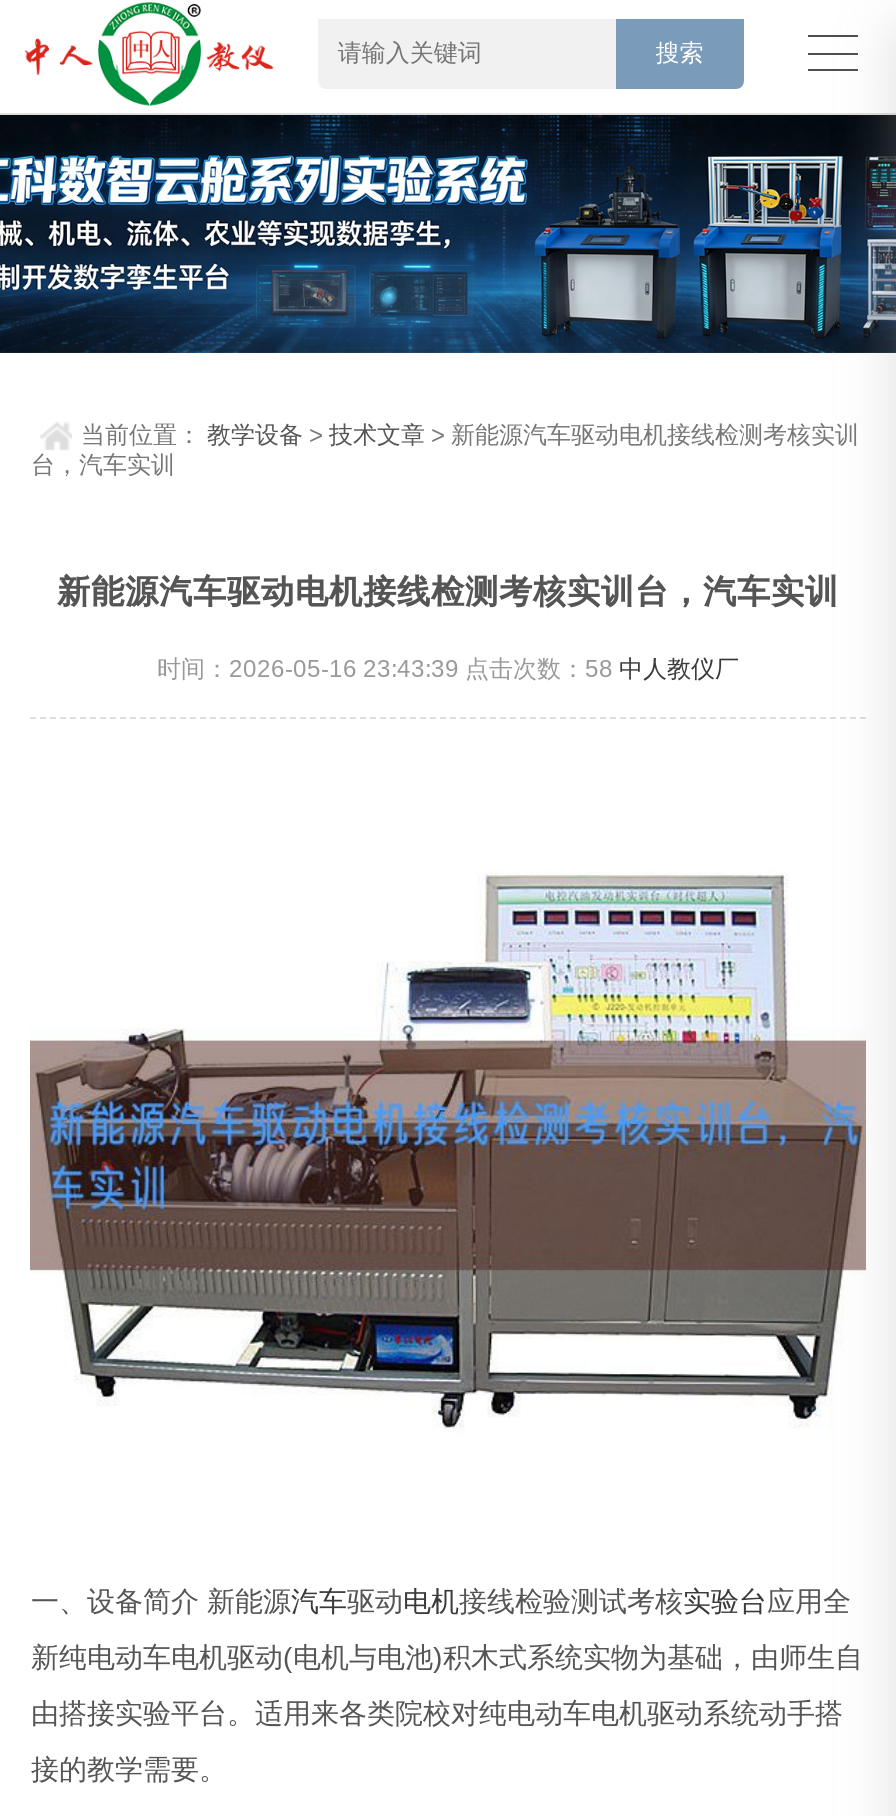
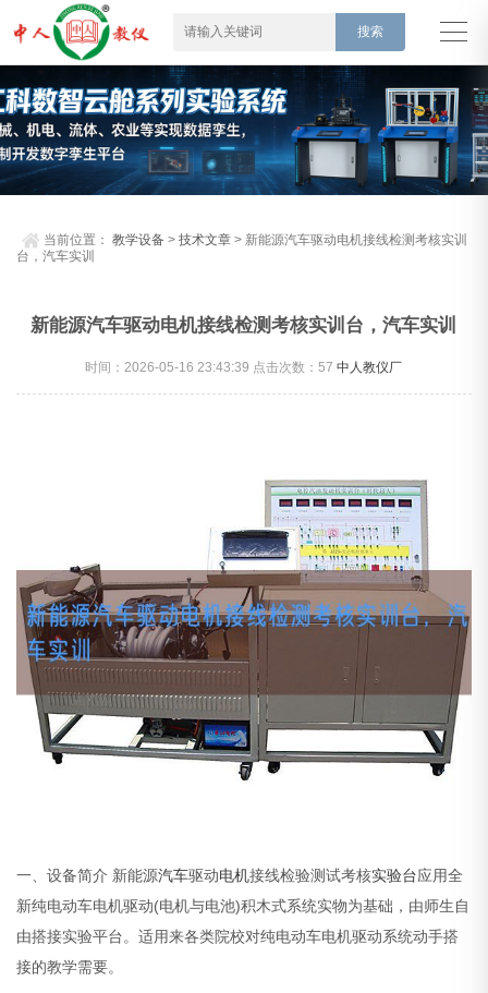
[157,655,739,683] 时间：2026-05-16 23:43:39 点击次数：58中人教仪厂 -> [86,360,402,375] 时间：2026-05-16 23:43:39 点击次数：57中人教仪厂

